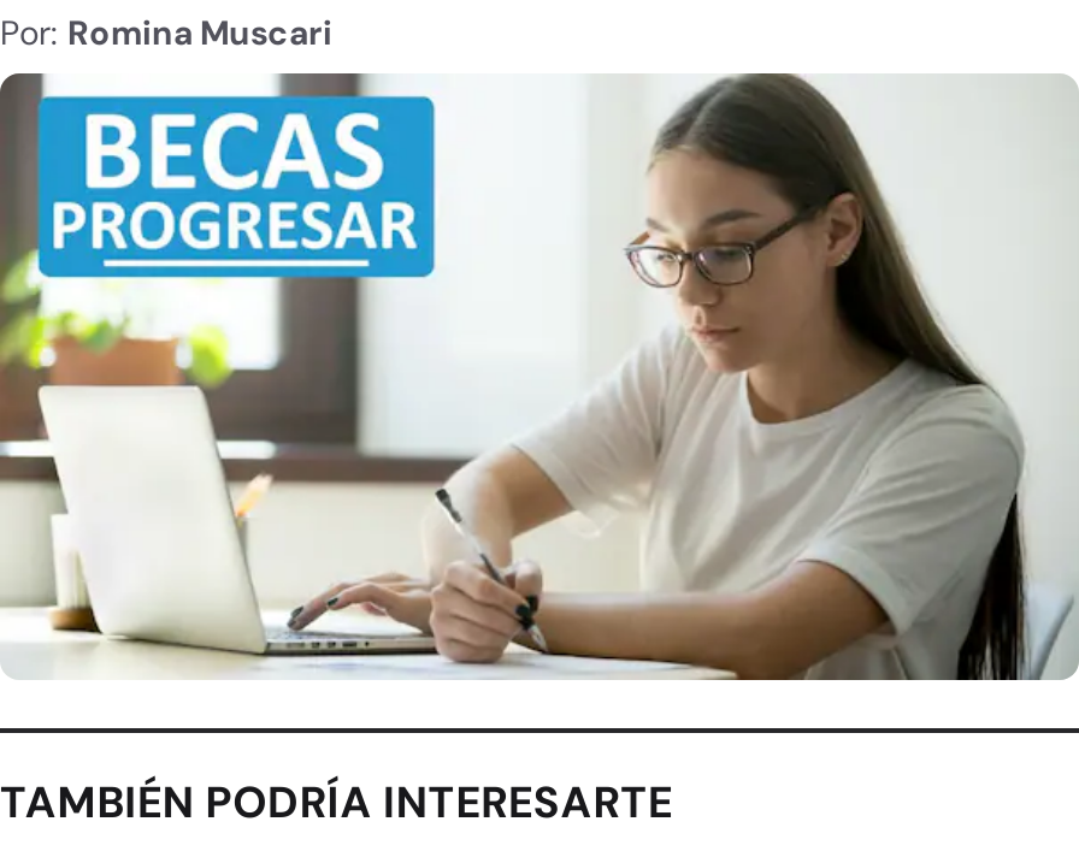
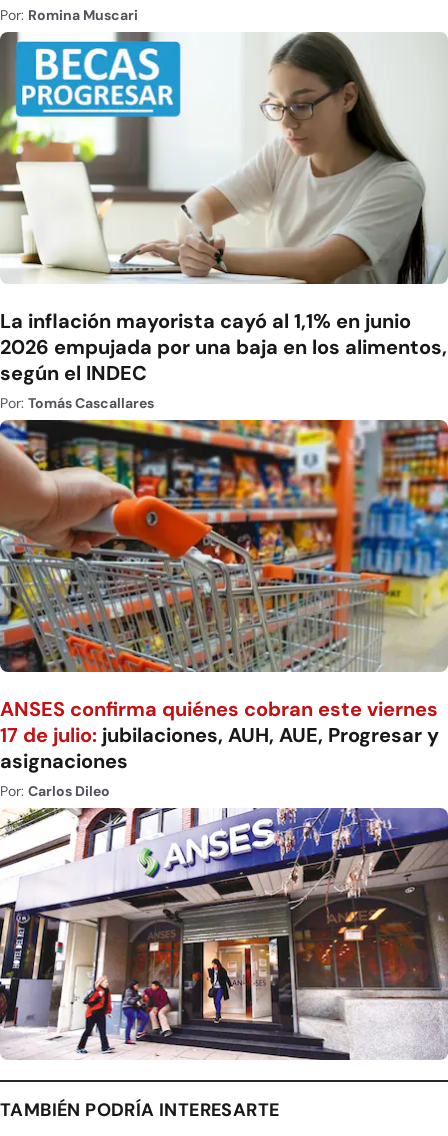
none -> [0,308,447,412] La inflación mayorista cayó al 1,1% en junio | 2026 empujada por una baja en los alimentos, | según el INDEC | Por: Tomás Cascallares
none -> [0,419,445,800] [image] | ANSES confirma quiénes cobran este viernes | 17 de julio: jubilaciones, AUH, AUE, Progresar y | asignaciones | Por: Carlos Dileo
none -> [3,807,445,1061] [image]

